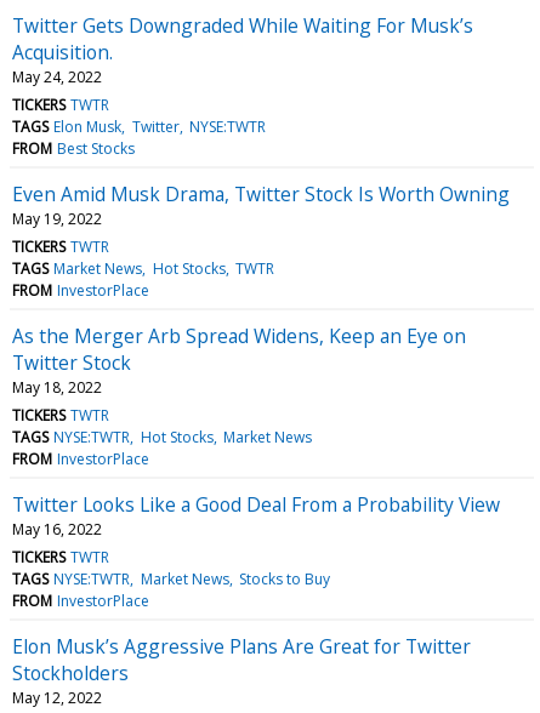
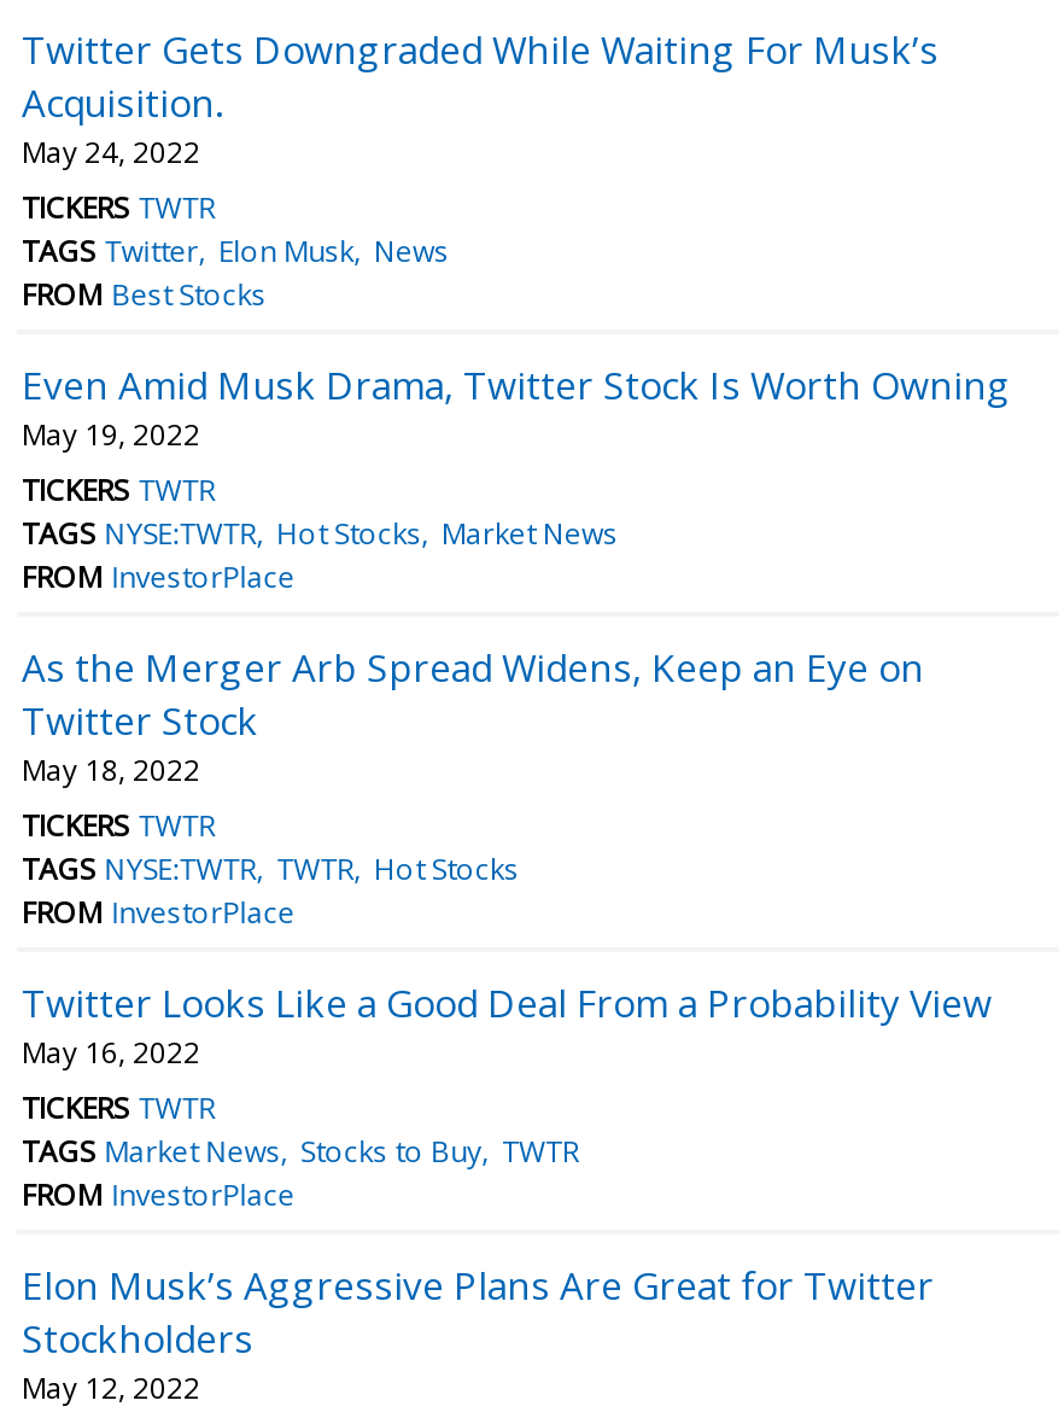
[12,116,266,137] TAGS Elon Musk Twitter NYSE:TWTR -> [22,230,449,271] TAGS Twitter Elon Musk News
[12,258,274,279] TAGS Market News Hot Stocks TWTR -> none
moved [12,427,312,447] -> [22,513,617,554]: TAGS NYSE:TWTR Hot Stocks Market News
none -> [22,848,518,889] TAGS NYSE:TWTR TWTR Hot Stocks
[12,569,330,589] TAGS NYSE:TWTR Market News Stocks to Buy -> [22,1131,579,1172] TAGS Market News Stocks to Buy TWTR

